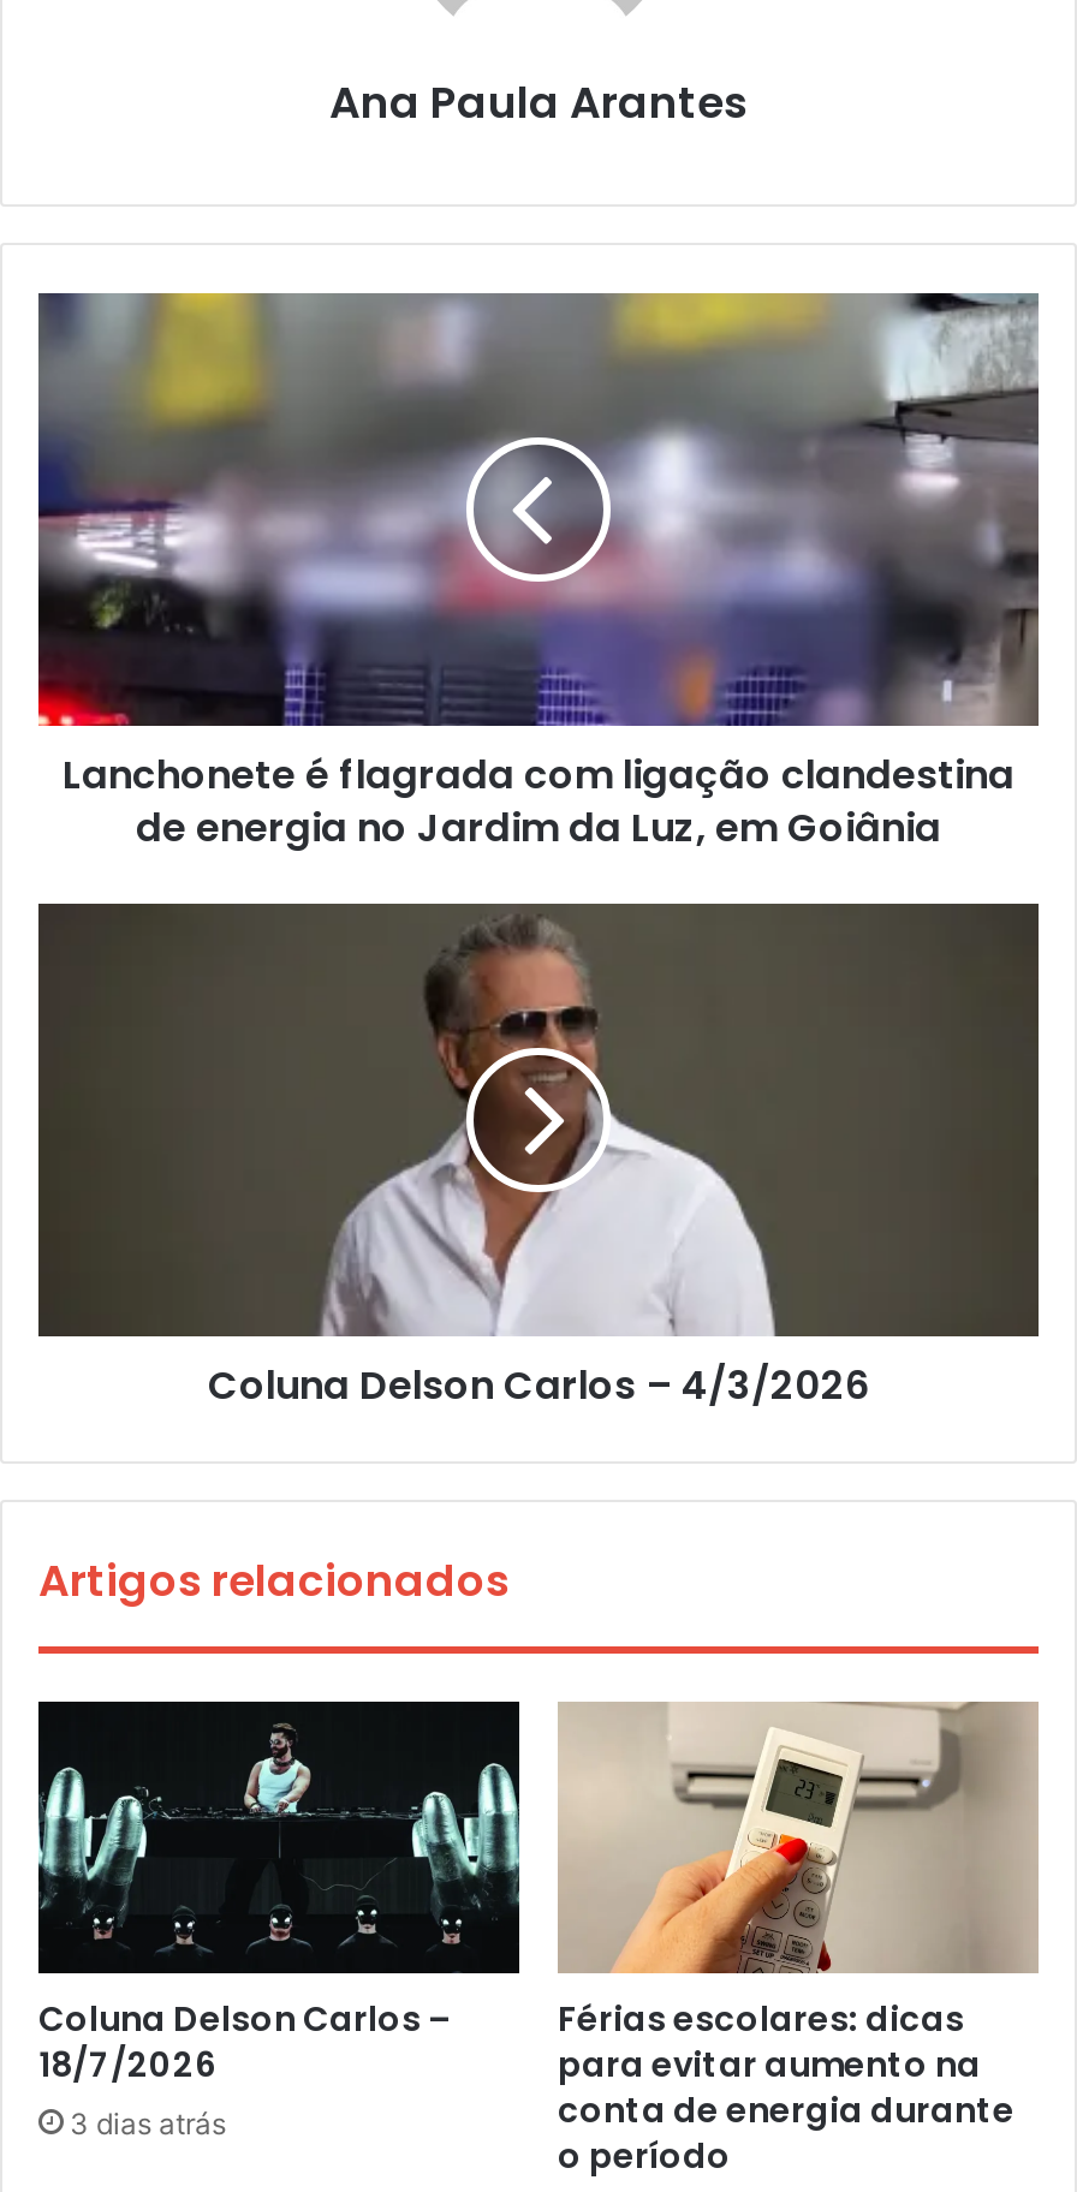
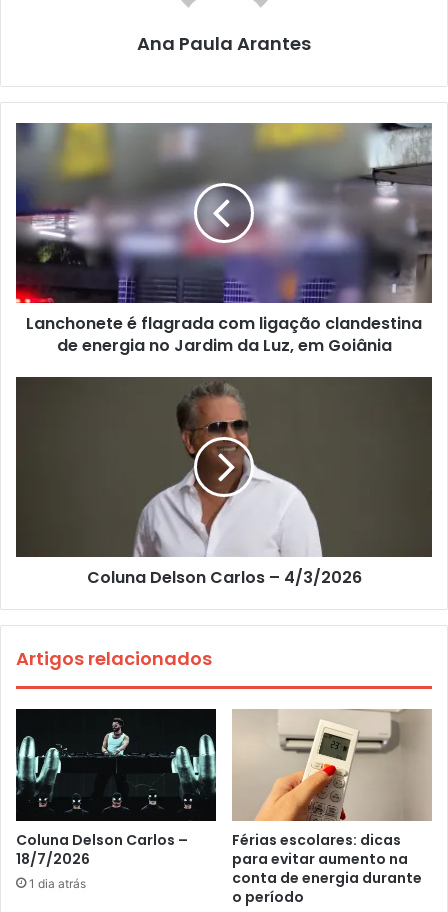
[70,2107,226,2143] 3 dias atrás -> [29,876,86,891] 1 dia atrás

